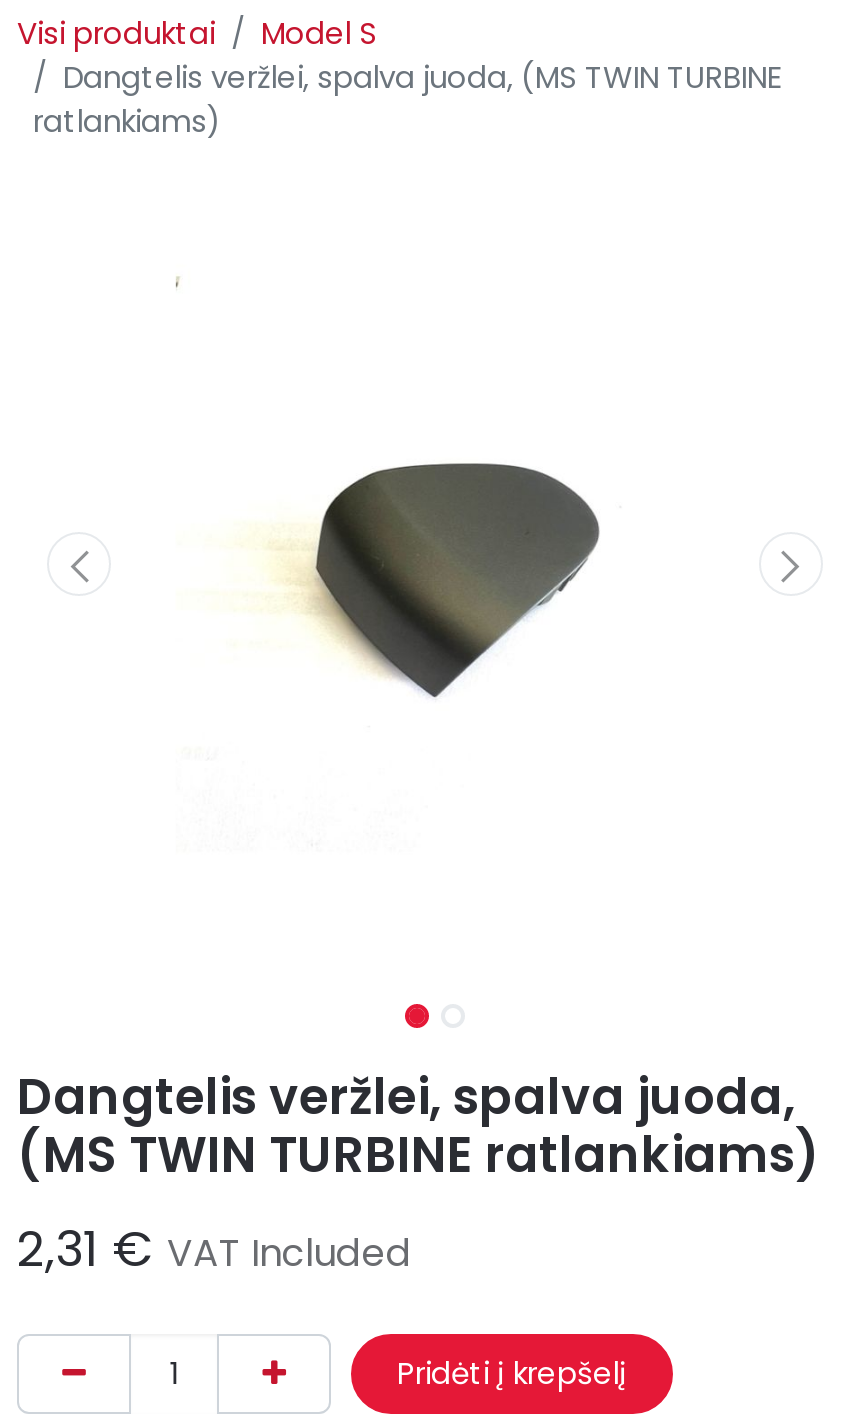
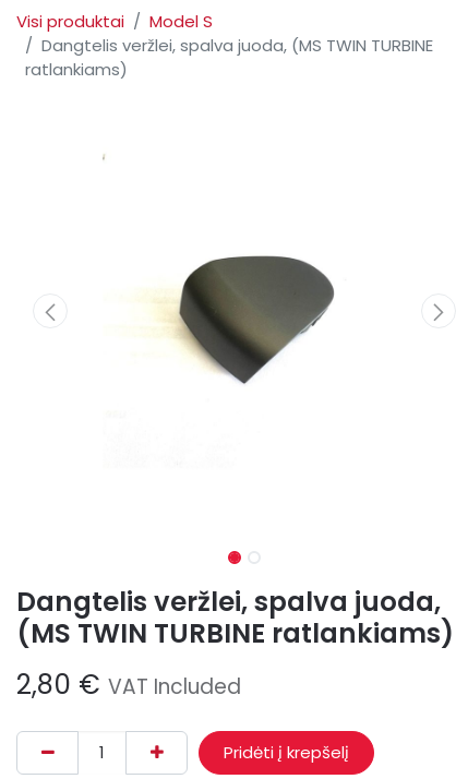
[17,1214,411,1284] 2,31 € VAT Included -> [16,666,241,704] 2,80 € VAT Included

